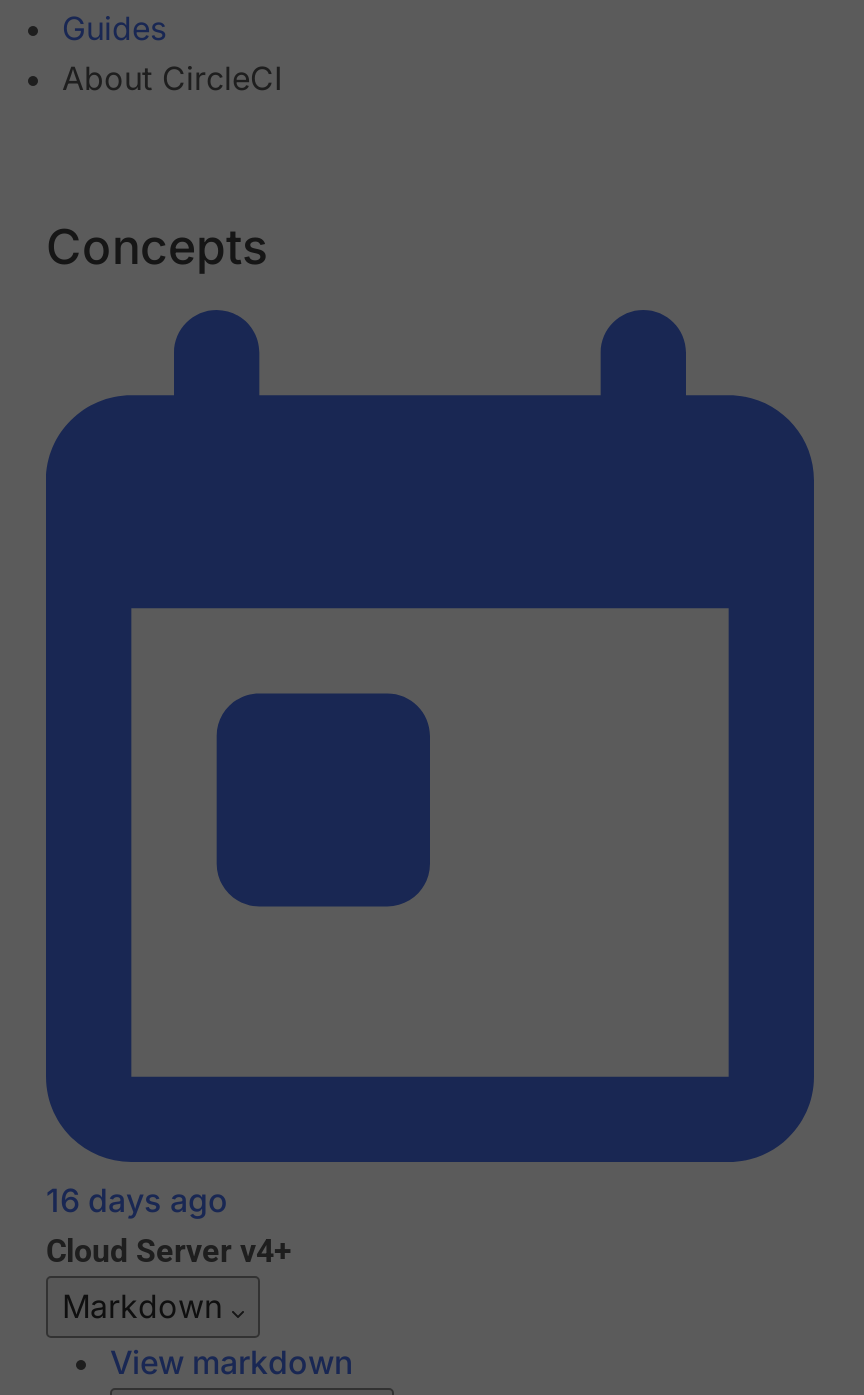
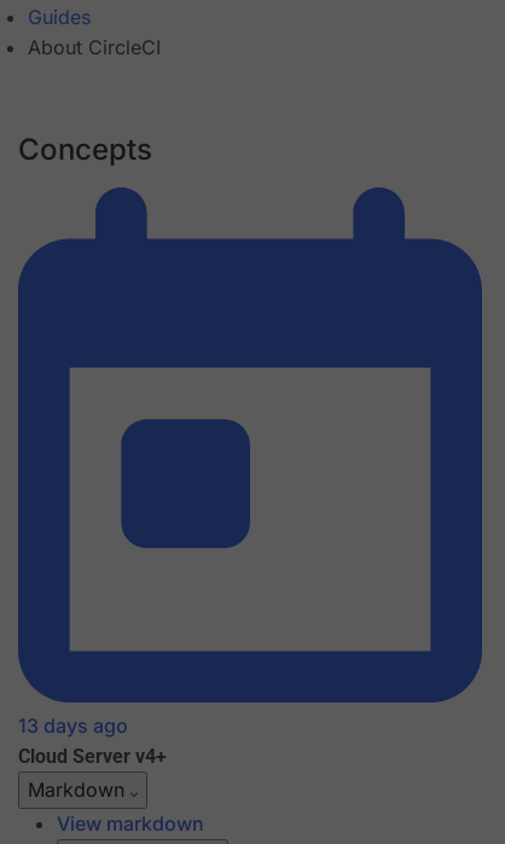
[46,1181,228,1221] 16 days ago -> [18,714,128,738] 13 days ago

